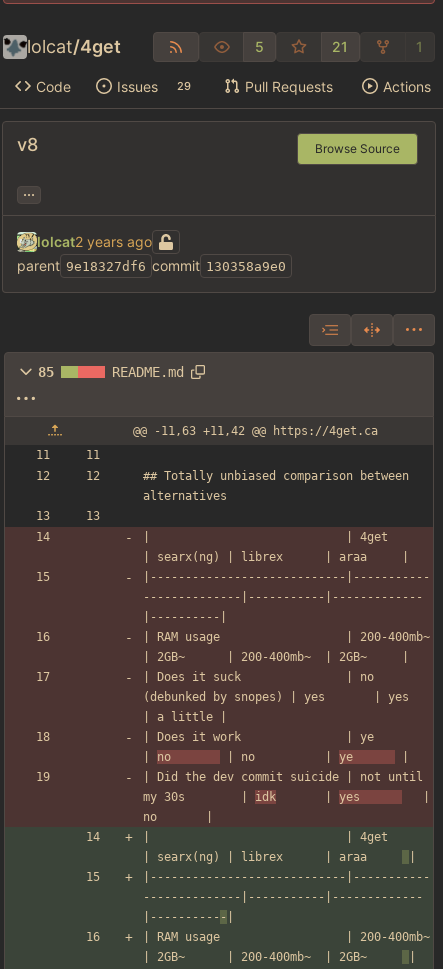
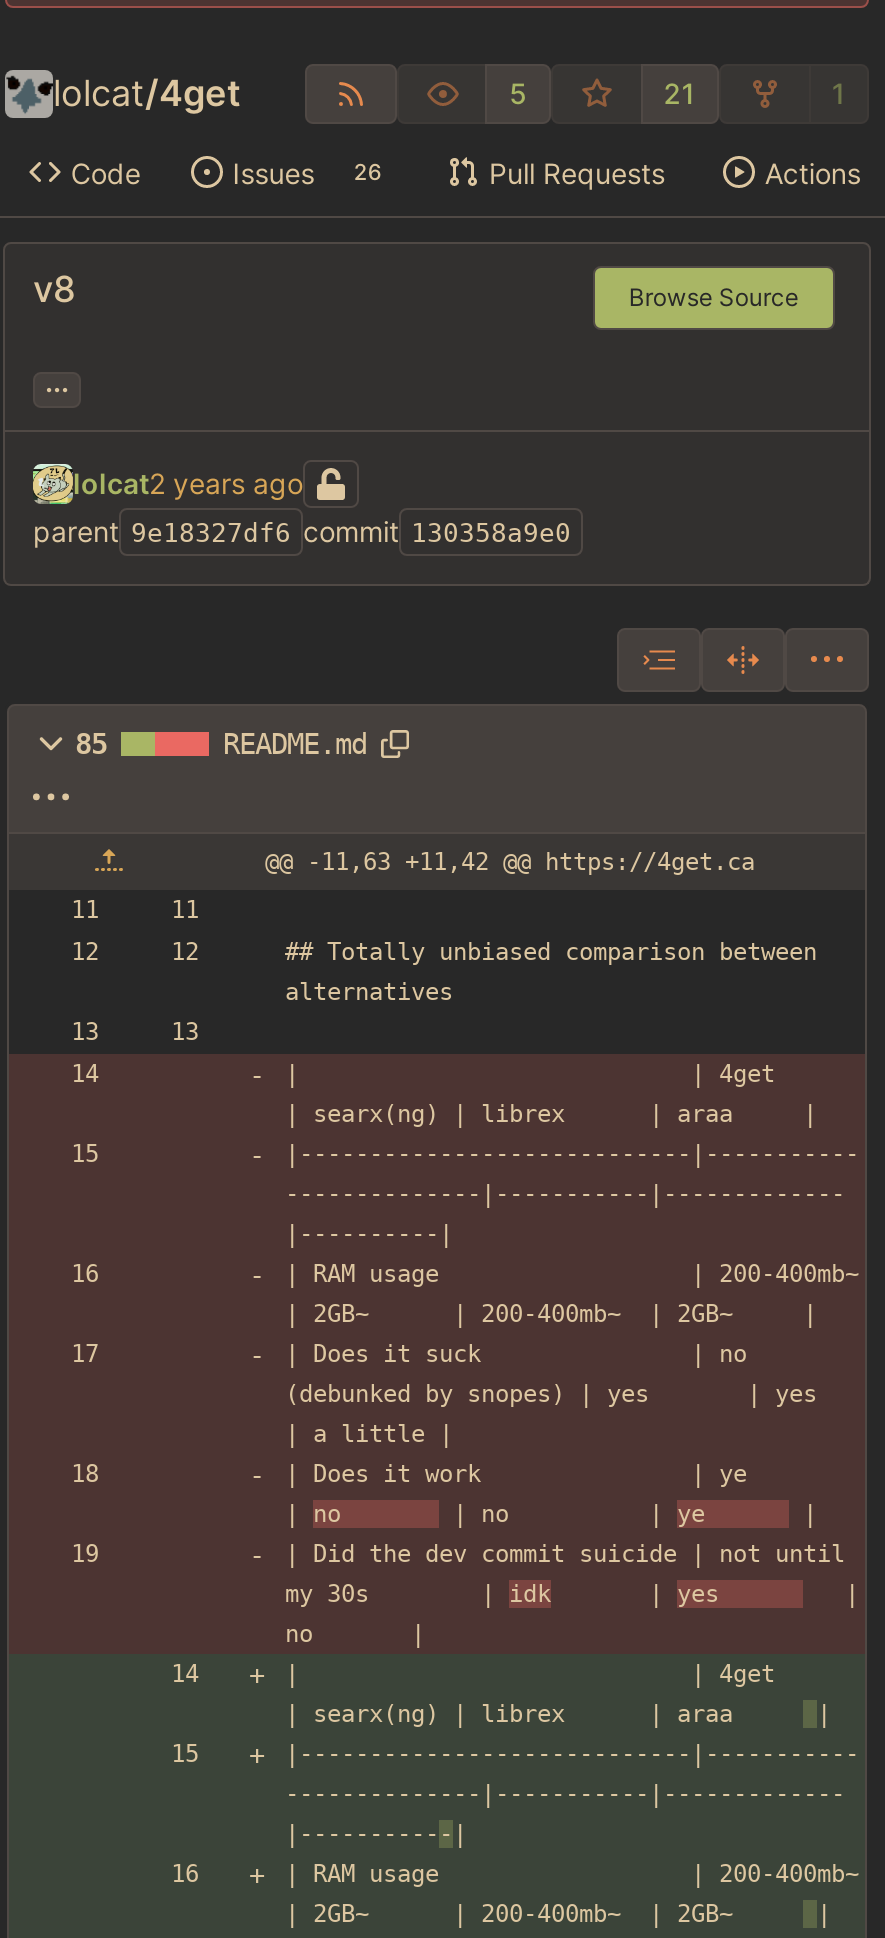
[117,78,191,95] Issues 29 -> [233,156,382,190] Issues 26

